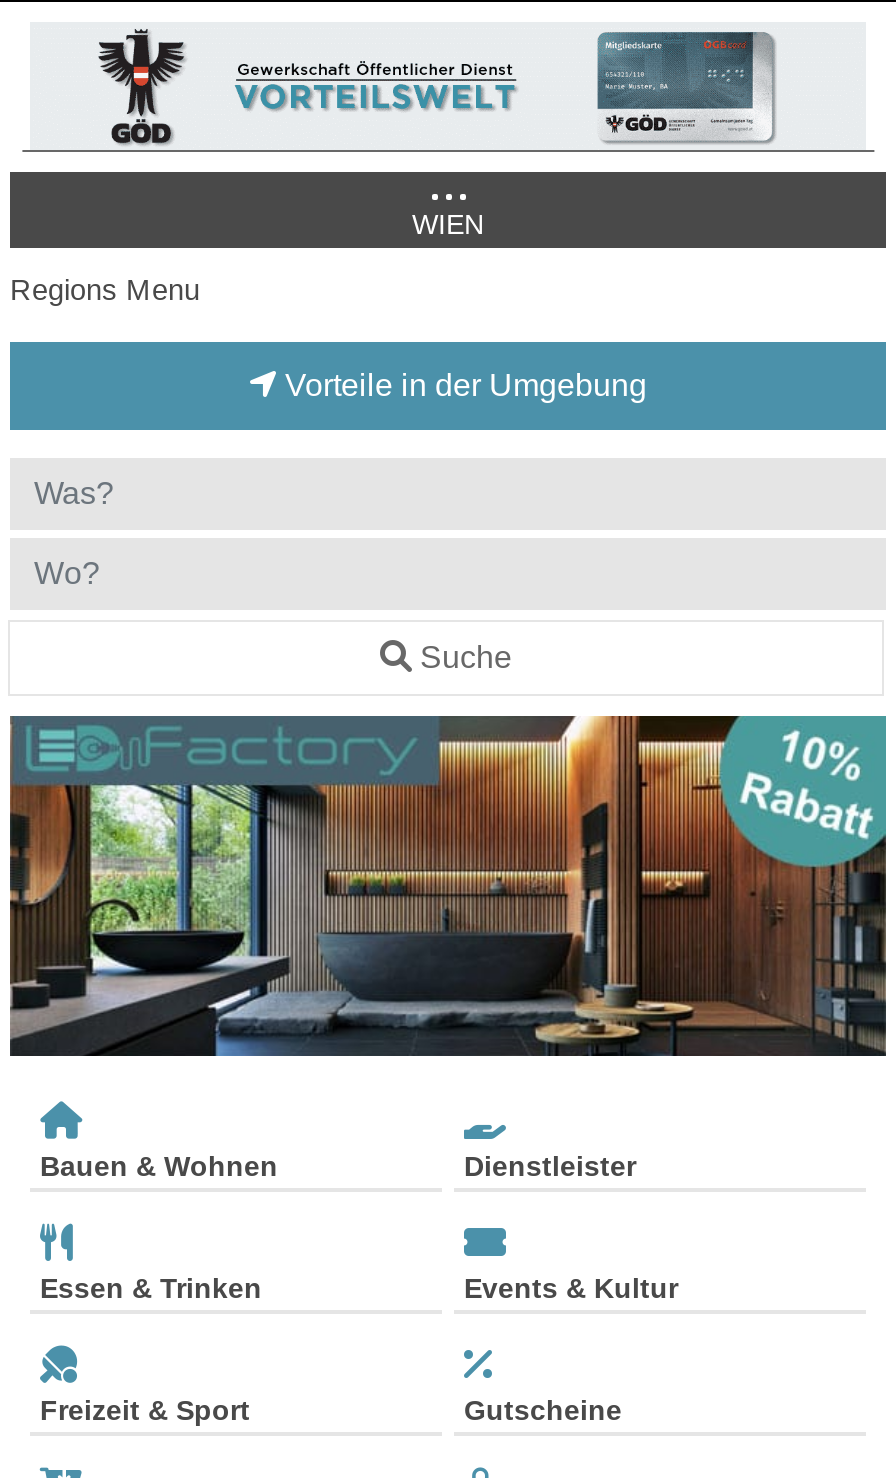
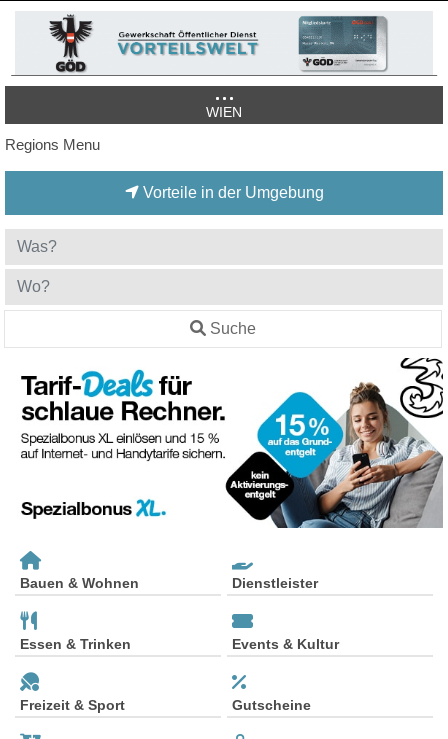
[8,714,888,1058] [image] -> [5,357,444,529] [image]

